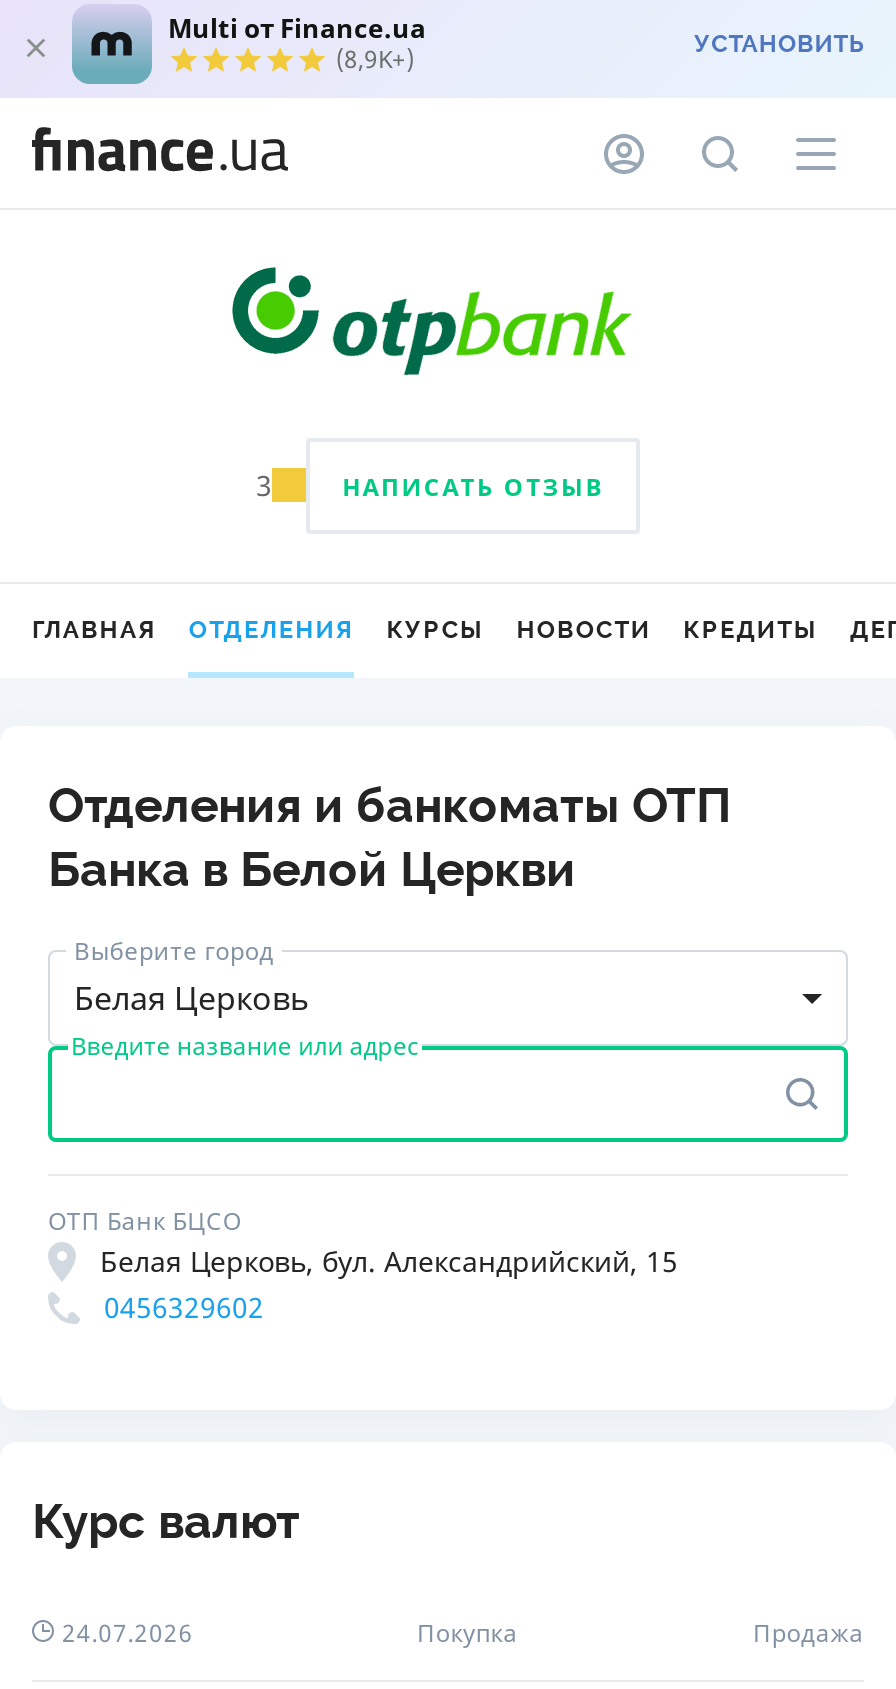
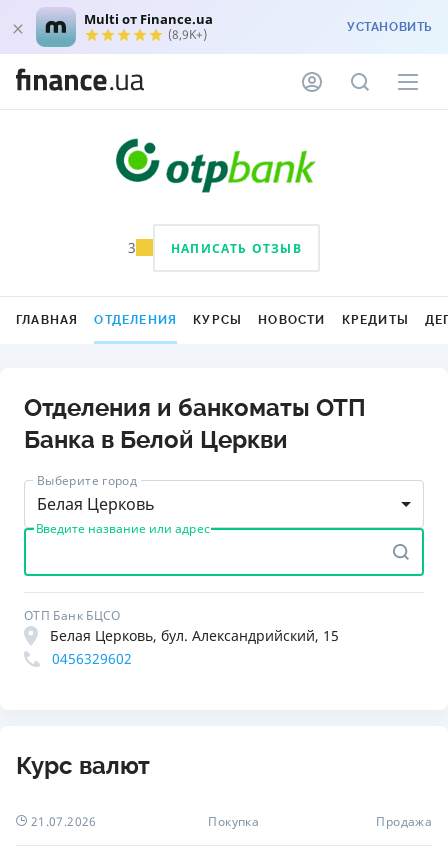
[62,1616,193,1650] 24.07.2026 -> [31,813,97,830] 21.07.2026

